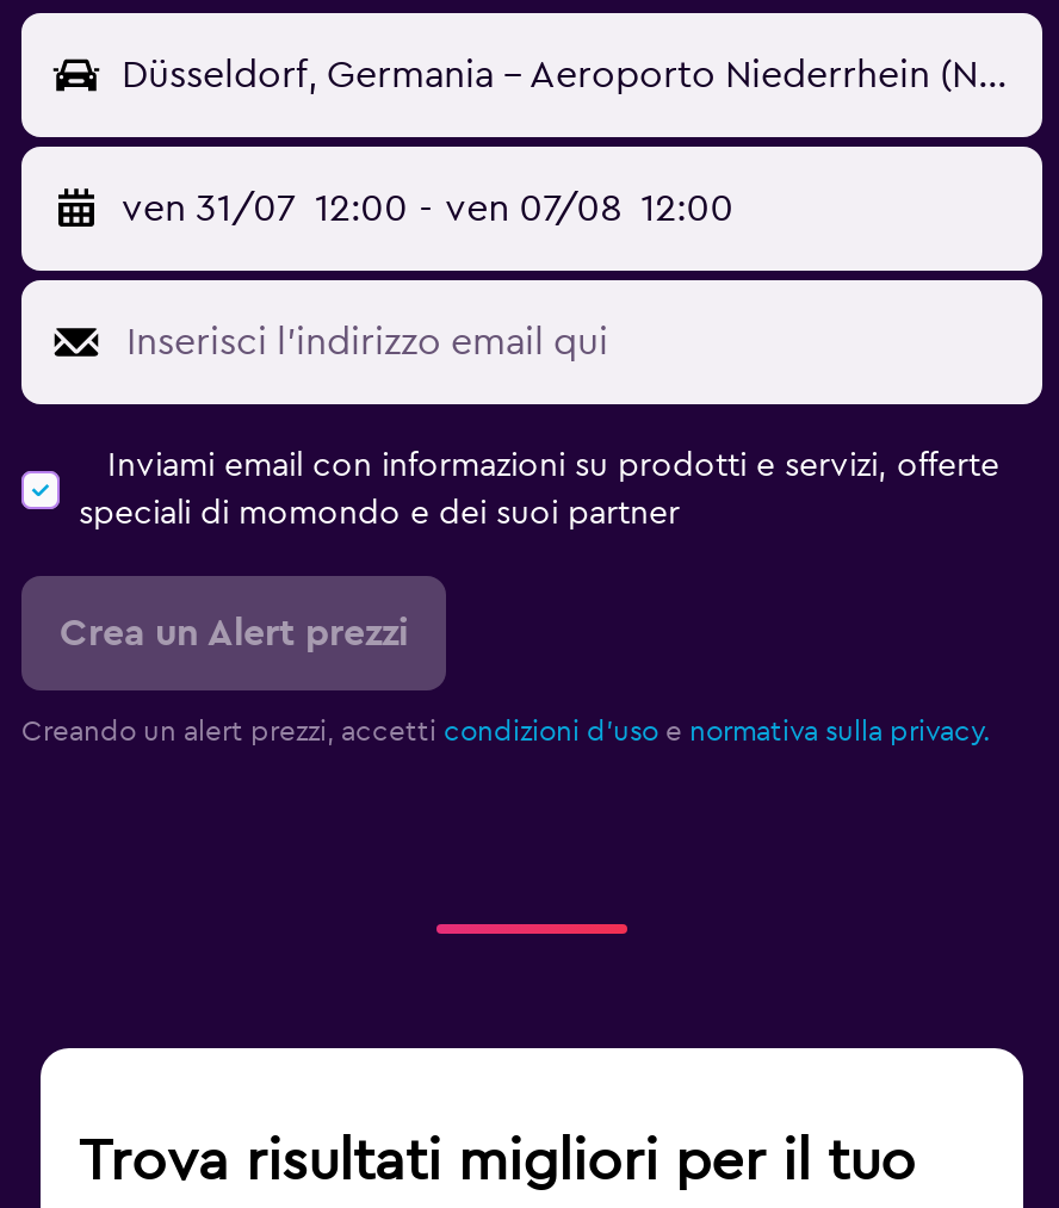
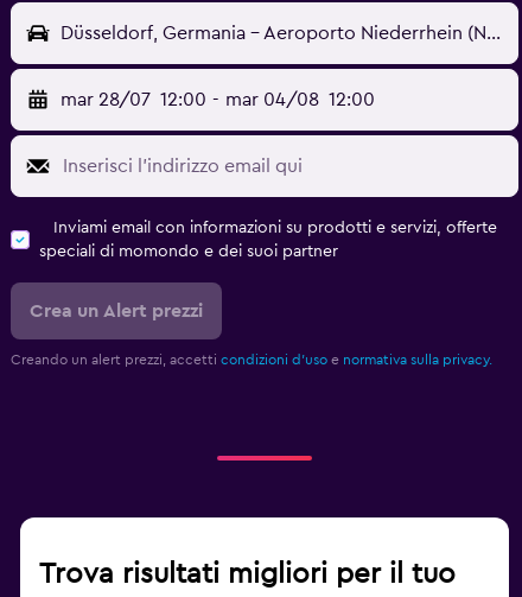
[122,191,734,229] ven 31/07 12:00 - ven 07/08 12:00 -> [61,91,374,110] mar 28/07 12:00 - mar 04/08 12:00

